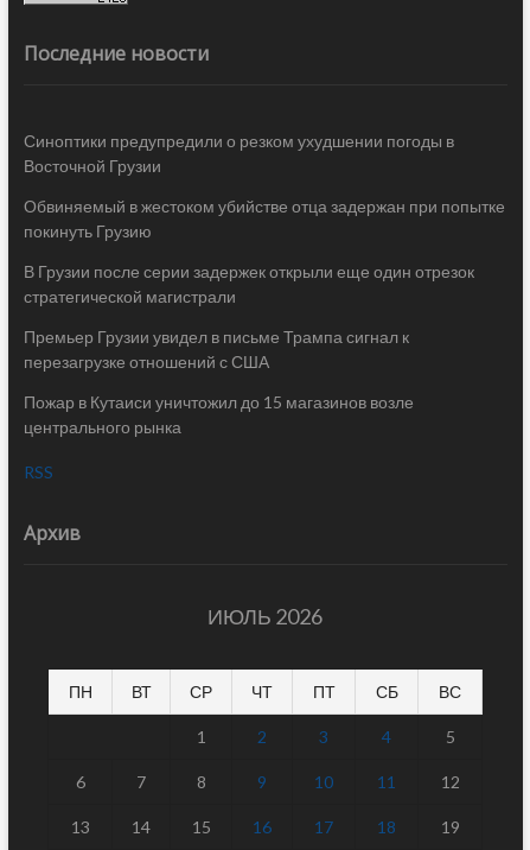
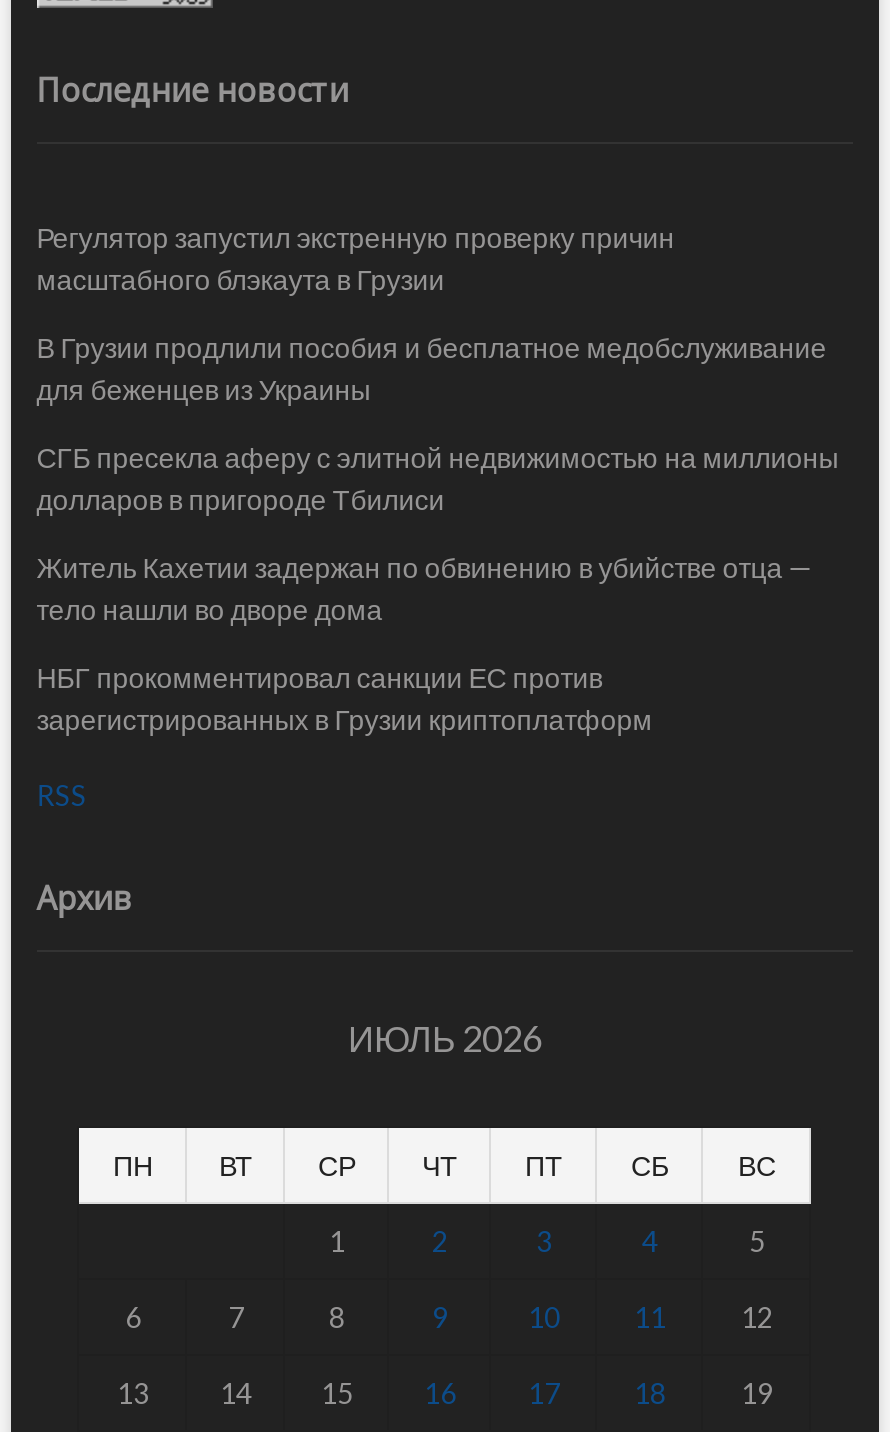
[23,131,454,176] Синоптики предупредили о резком ухудшении погоды в | Восточной Грузии -> [37,221,675,297] Регулятор запустил экстренную проверку причин | масштабного блэкаута в Грузии
[23,196,505,241] Обвиняемый в жестоком убийстве отца задержан при попытке | покинуть Грузию -> [37,331,827,407] В Грузии продлили пособия и бесплатное медобслуживание | для беженцев из Украины
[23,262,474,307] В Грузии после серии задержек открыли еще один отрезок | стратегической магистрали -> [37,441,839,517] СГБ пресекла аферу с элитной недвижимостью на миллионы | долларов в пригороде Тбилиси
[23,327,409,372] Премьер Грузии увидел в письме Трампа сигнал к | перезагрузке отношений с США -> [37,551,813,627] Житель Кахетии задержан по обвинению в убийстве отца — | тело нашли во дворе дома
[23,392,414,437] Пожар в Кутаиси уничтожил до 15 магазинов возле | центрального рынка -> [37,661,653,737] НБГ прокомментировал санкции ЕС против | зарегистрированных в Грузии криптоплатформ

